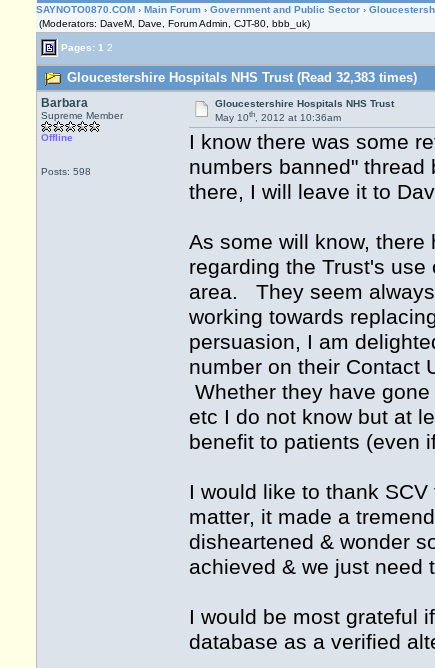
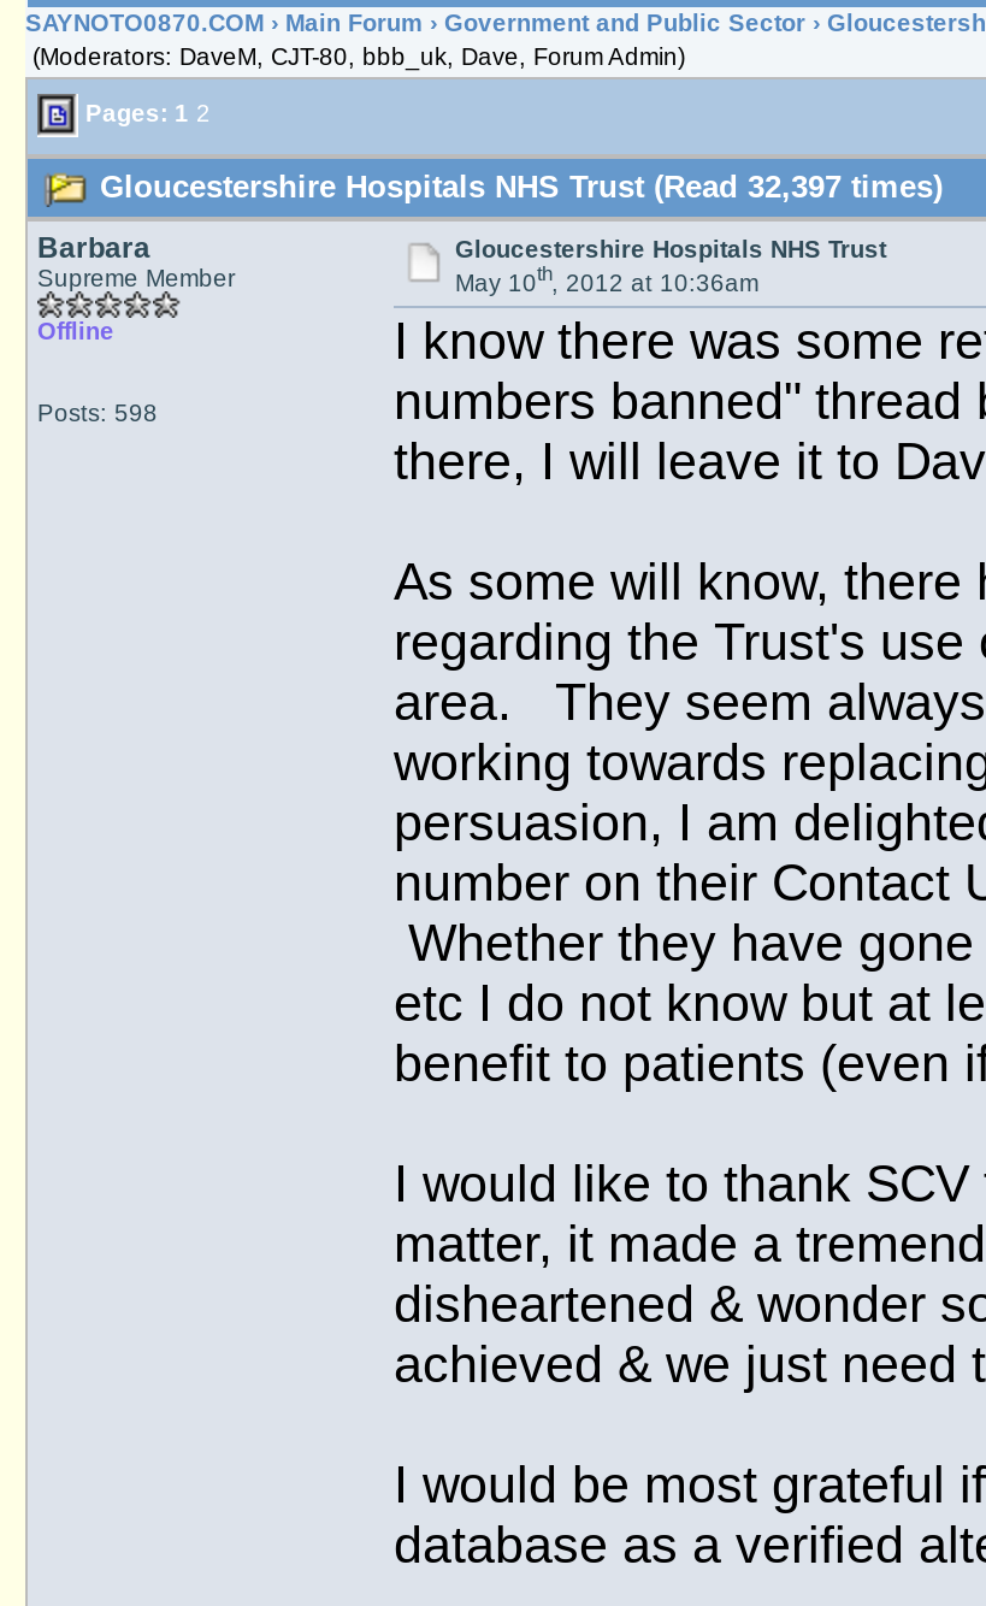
[39,18,310,29] (Moderators: DaveM, Dave, Forum Admin, CJT-80, bbb_uk) -> [33,43,685,70] (Moderators: DaveM, CJT-80, bbb_uk, Dave, Forum Admin)
[63,70,417,85] Gloucestershire Hospitals NHS Trust (Read 32,383 times) -> [90,169,943,205] Gloucestershire Hospitals NHS Trust (Read 32,397 times)

